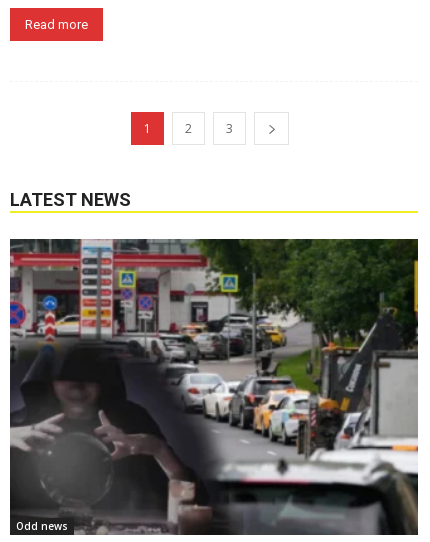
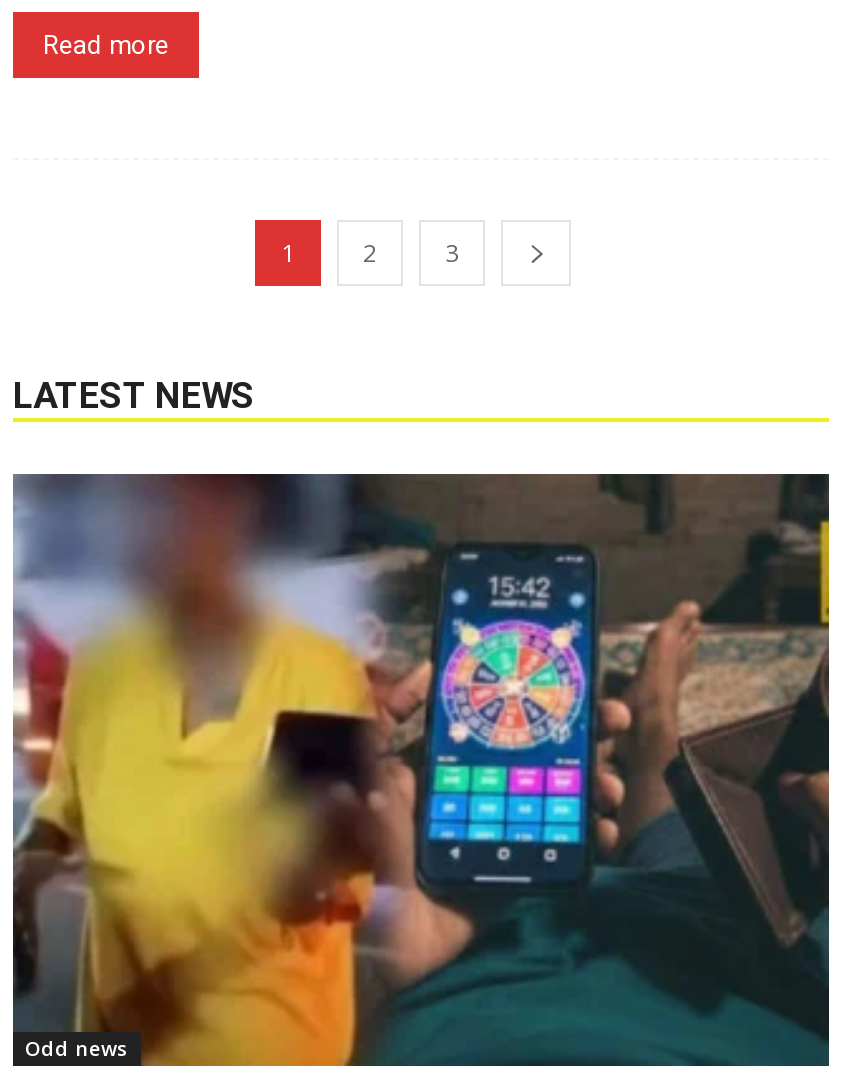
[9,239,419,536] [image] -> [11,474,831,1068] [image]

